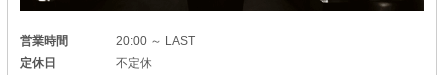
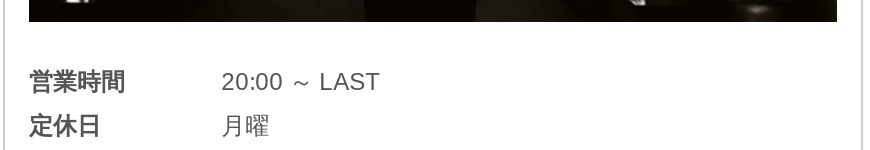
[116,56,152,70] 不定休 -> [221,113,269,141] 月曜

